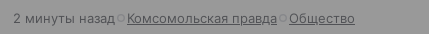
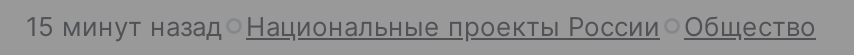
[13,10,277,26] 2 минуты назад | Комсомольская правда -> [26,11,660,43] 15 минут назад | Национальные проекты России

